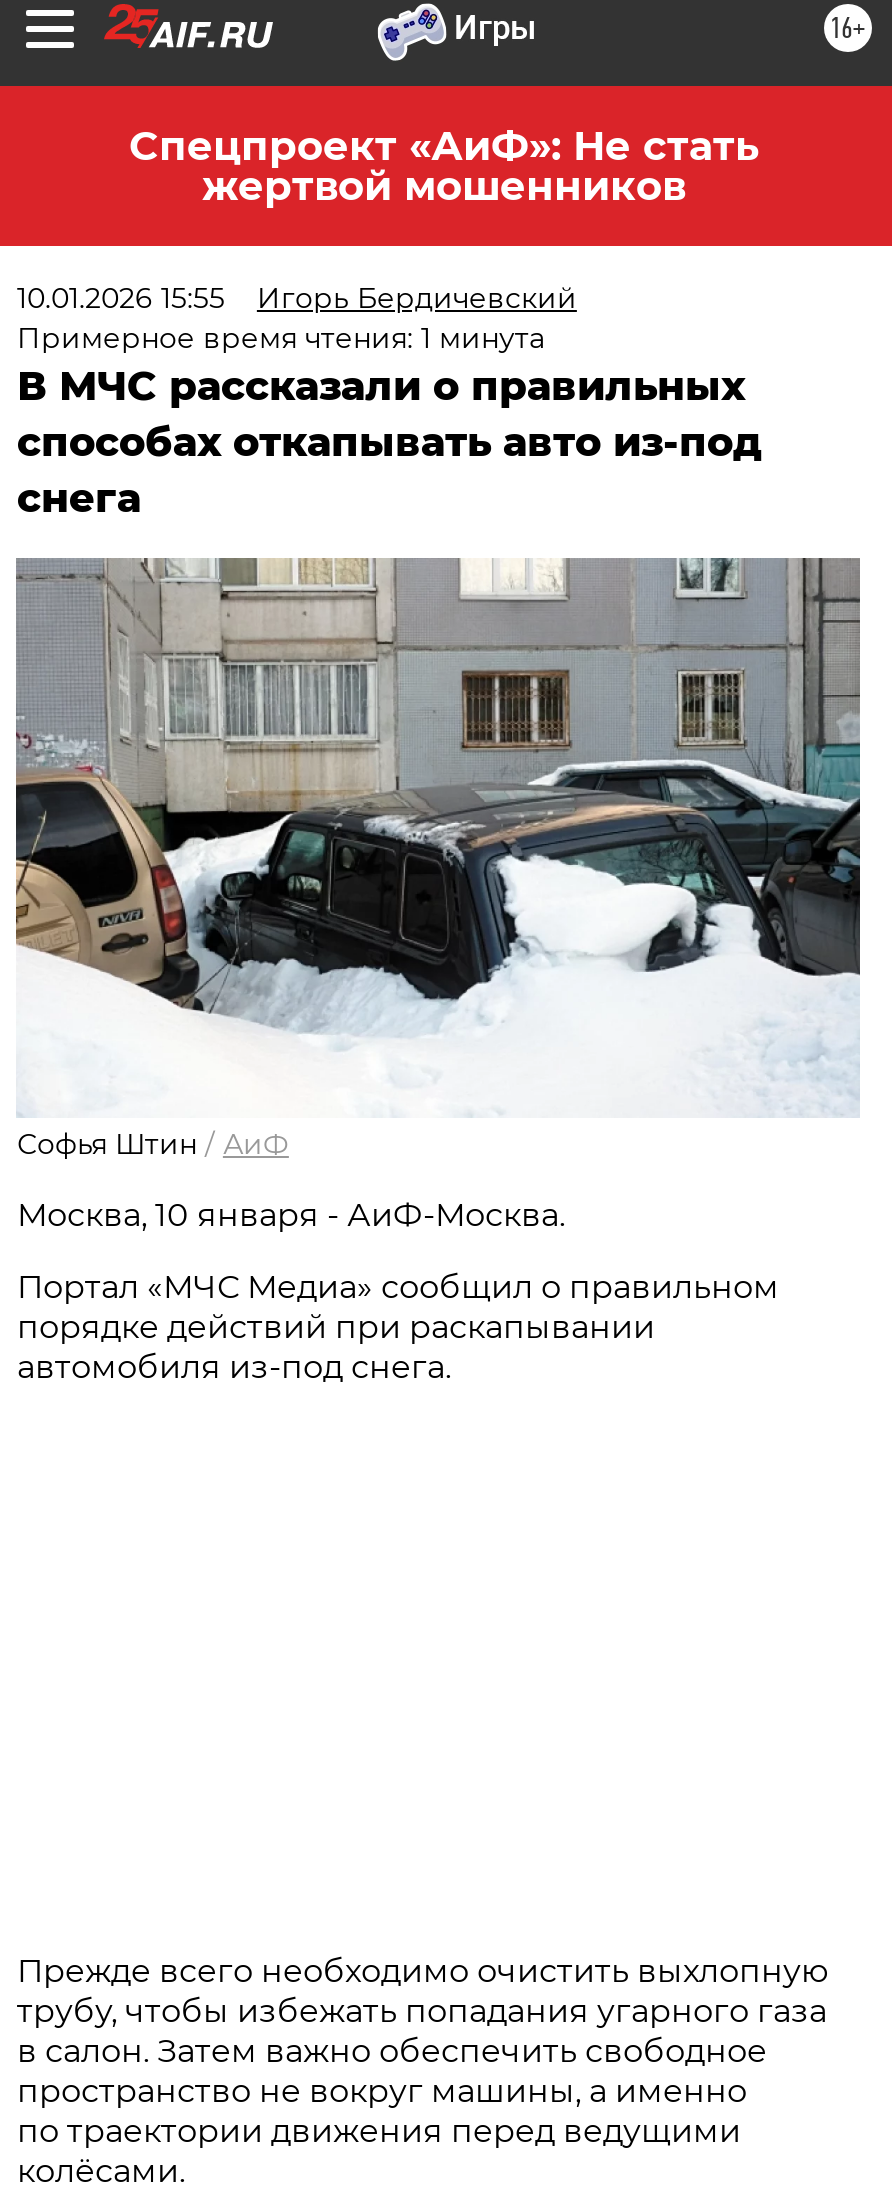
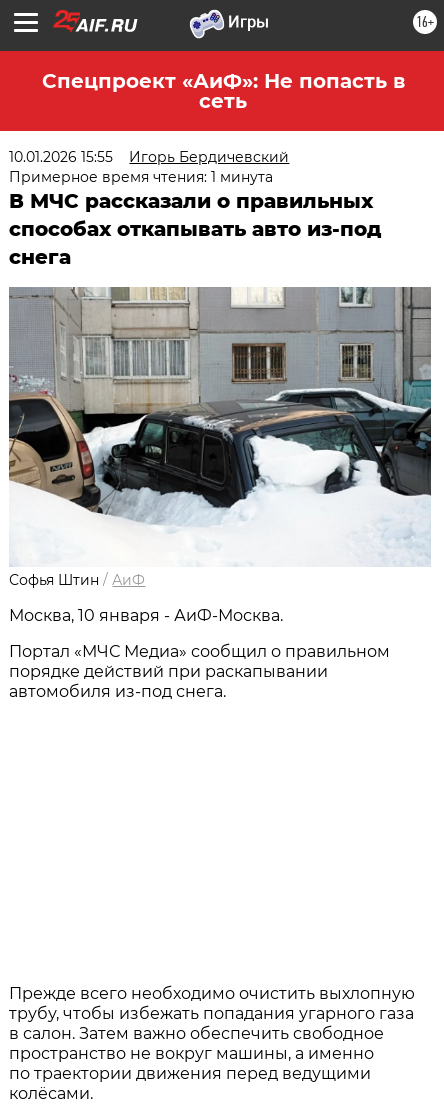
[129,122,759,210] Спецпроект «АиФ»: Не стать | жертвой мошенников -> [41,69,404,113] Спецпроект «АиФ»: Не попасть в | сеть

